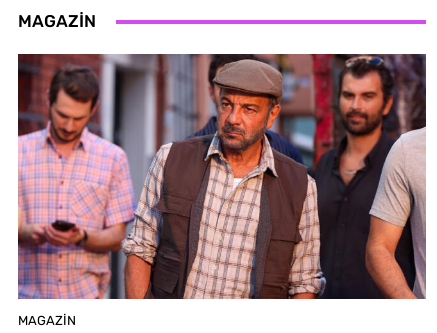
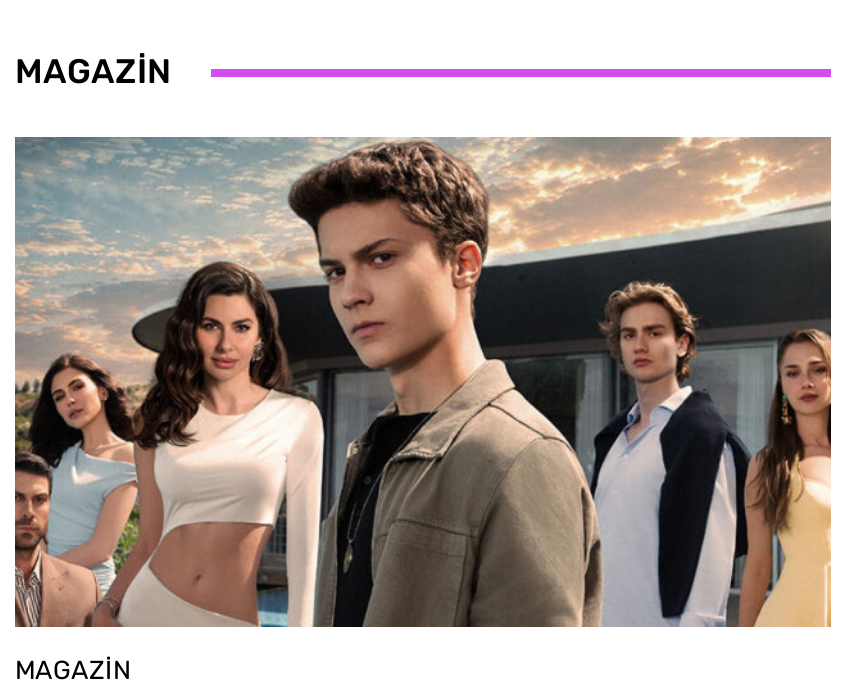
[17,53,427,300] [image] -> [13,137,833,629] [image]

